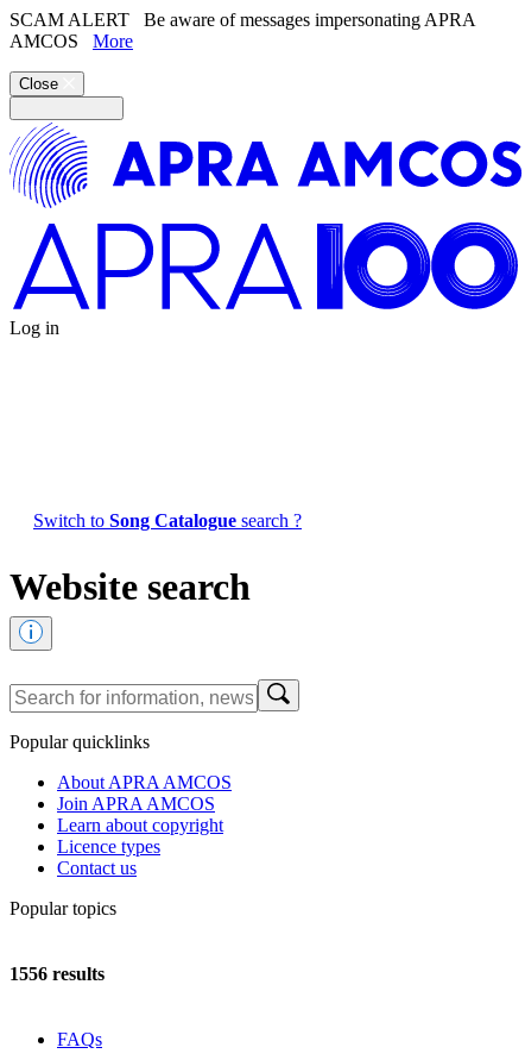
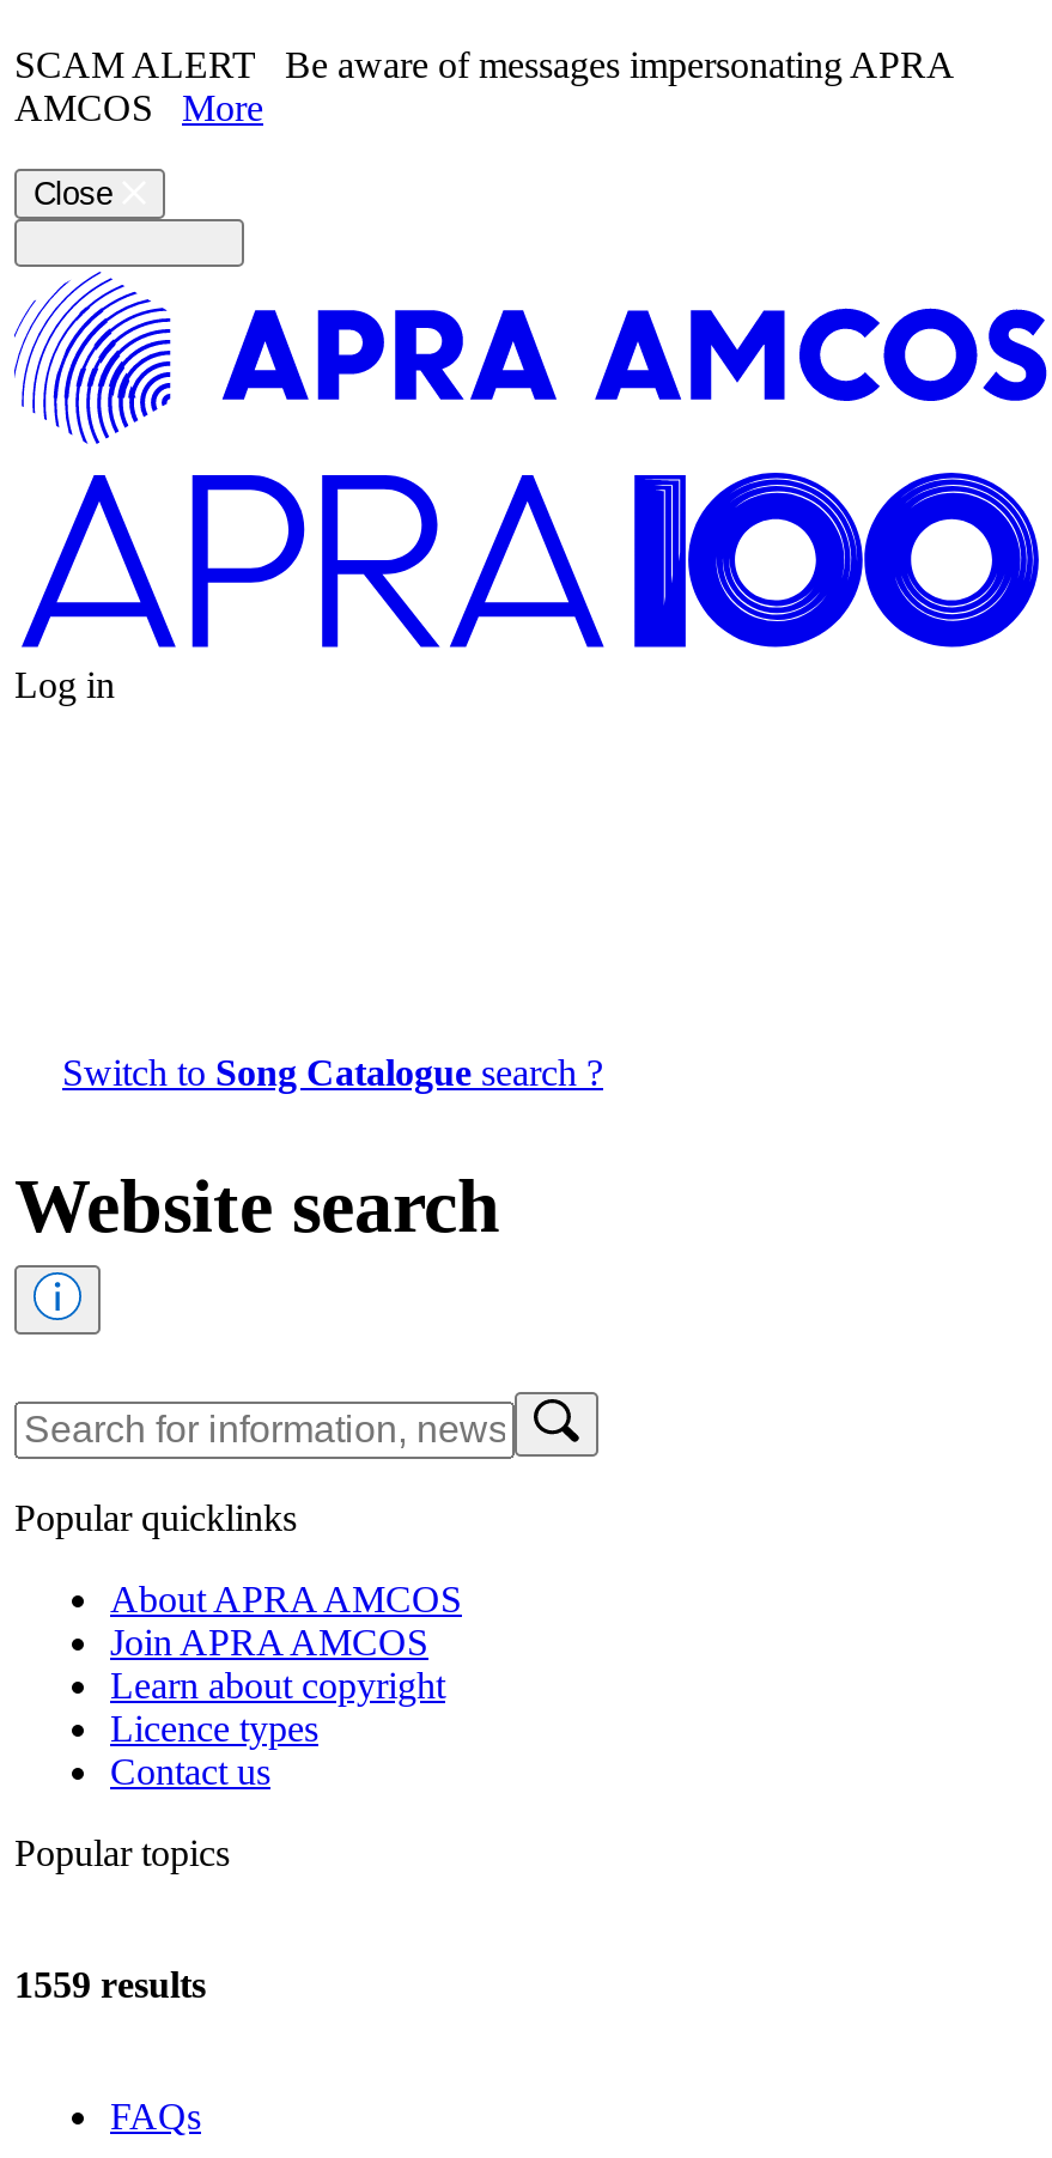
[10,964,105,984] 1556 results -> [14,1965,206,2005] 1559 results

